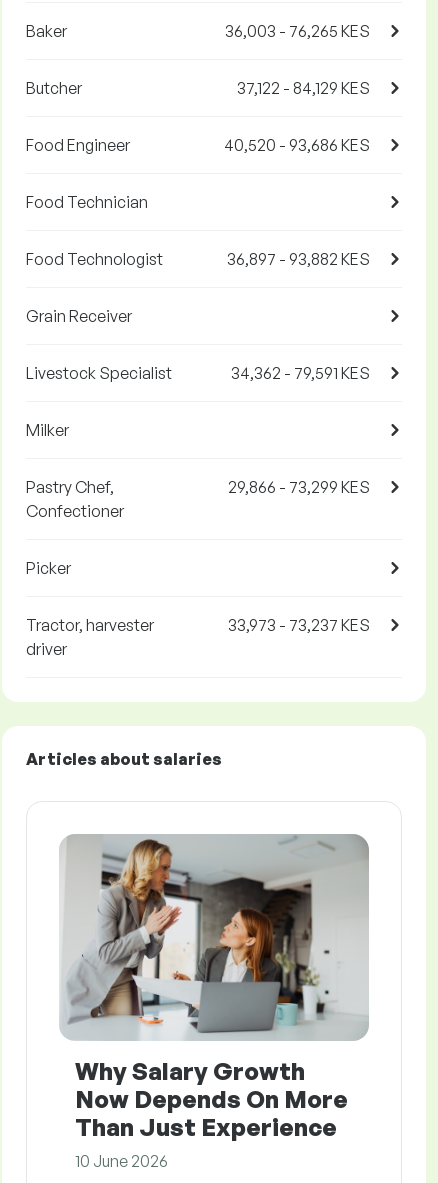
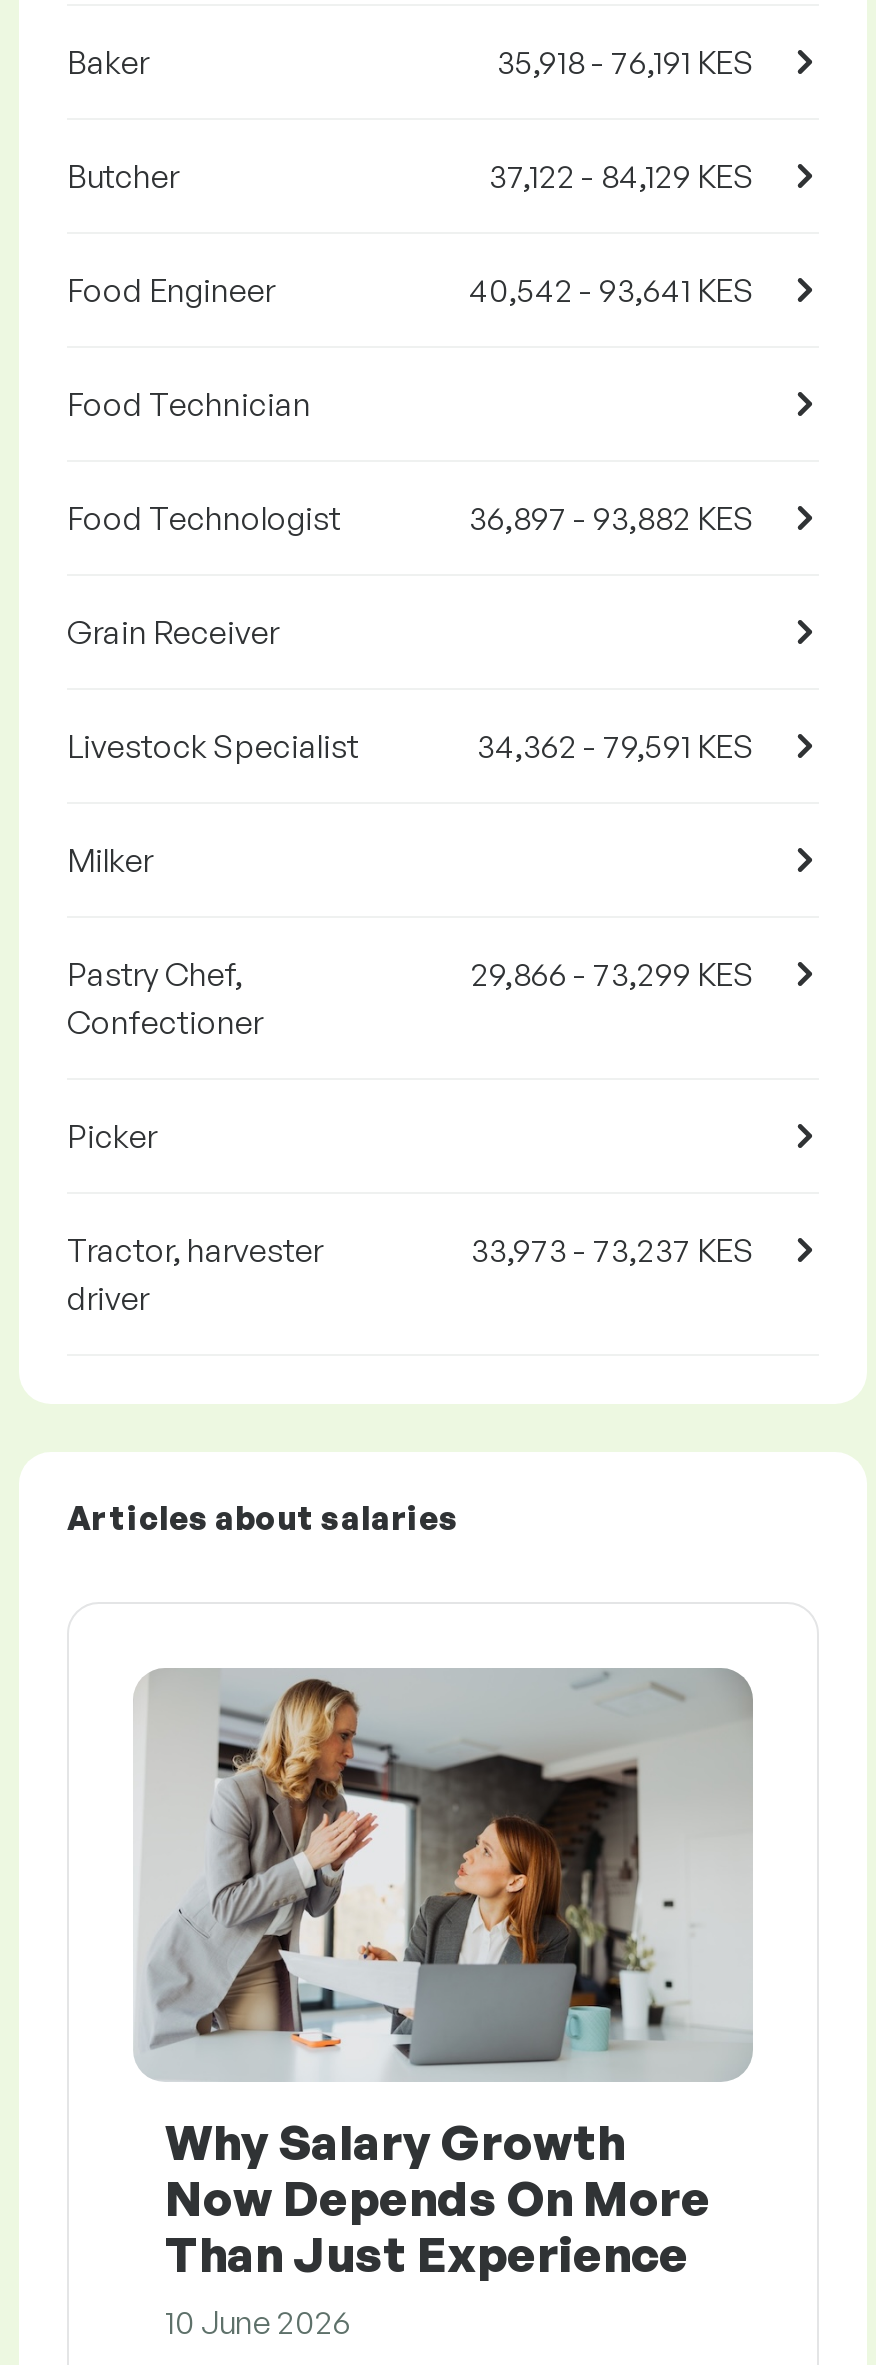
[225,21,370,41] 36,003 - 76,265 KES -> [497,42,755,82] 35,918 - 76,191 KES
[224,135,370,155] 40,520 - 93,686 KES -> [469,270,755,310] 40,542 - 93,641 KES

